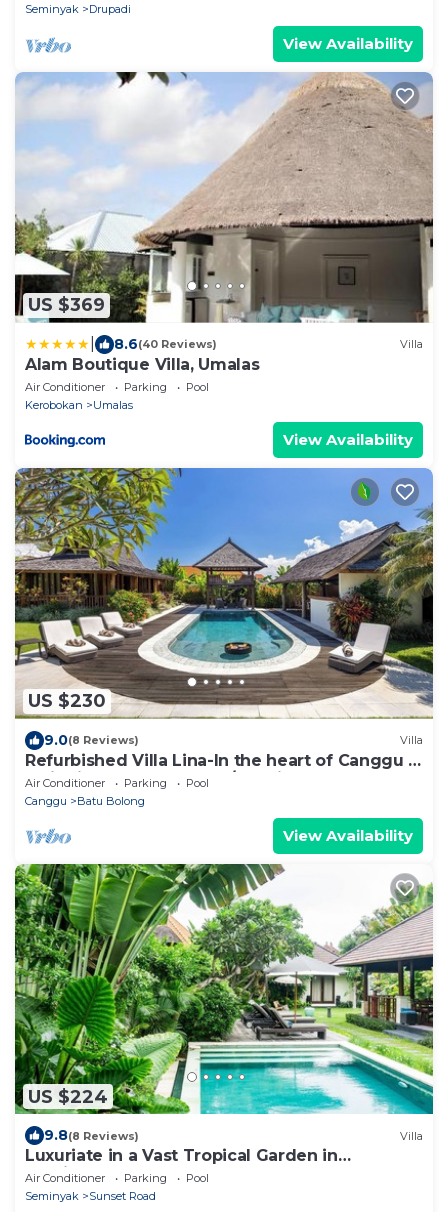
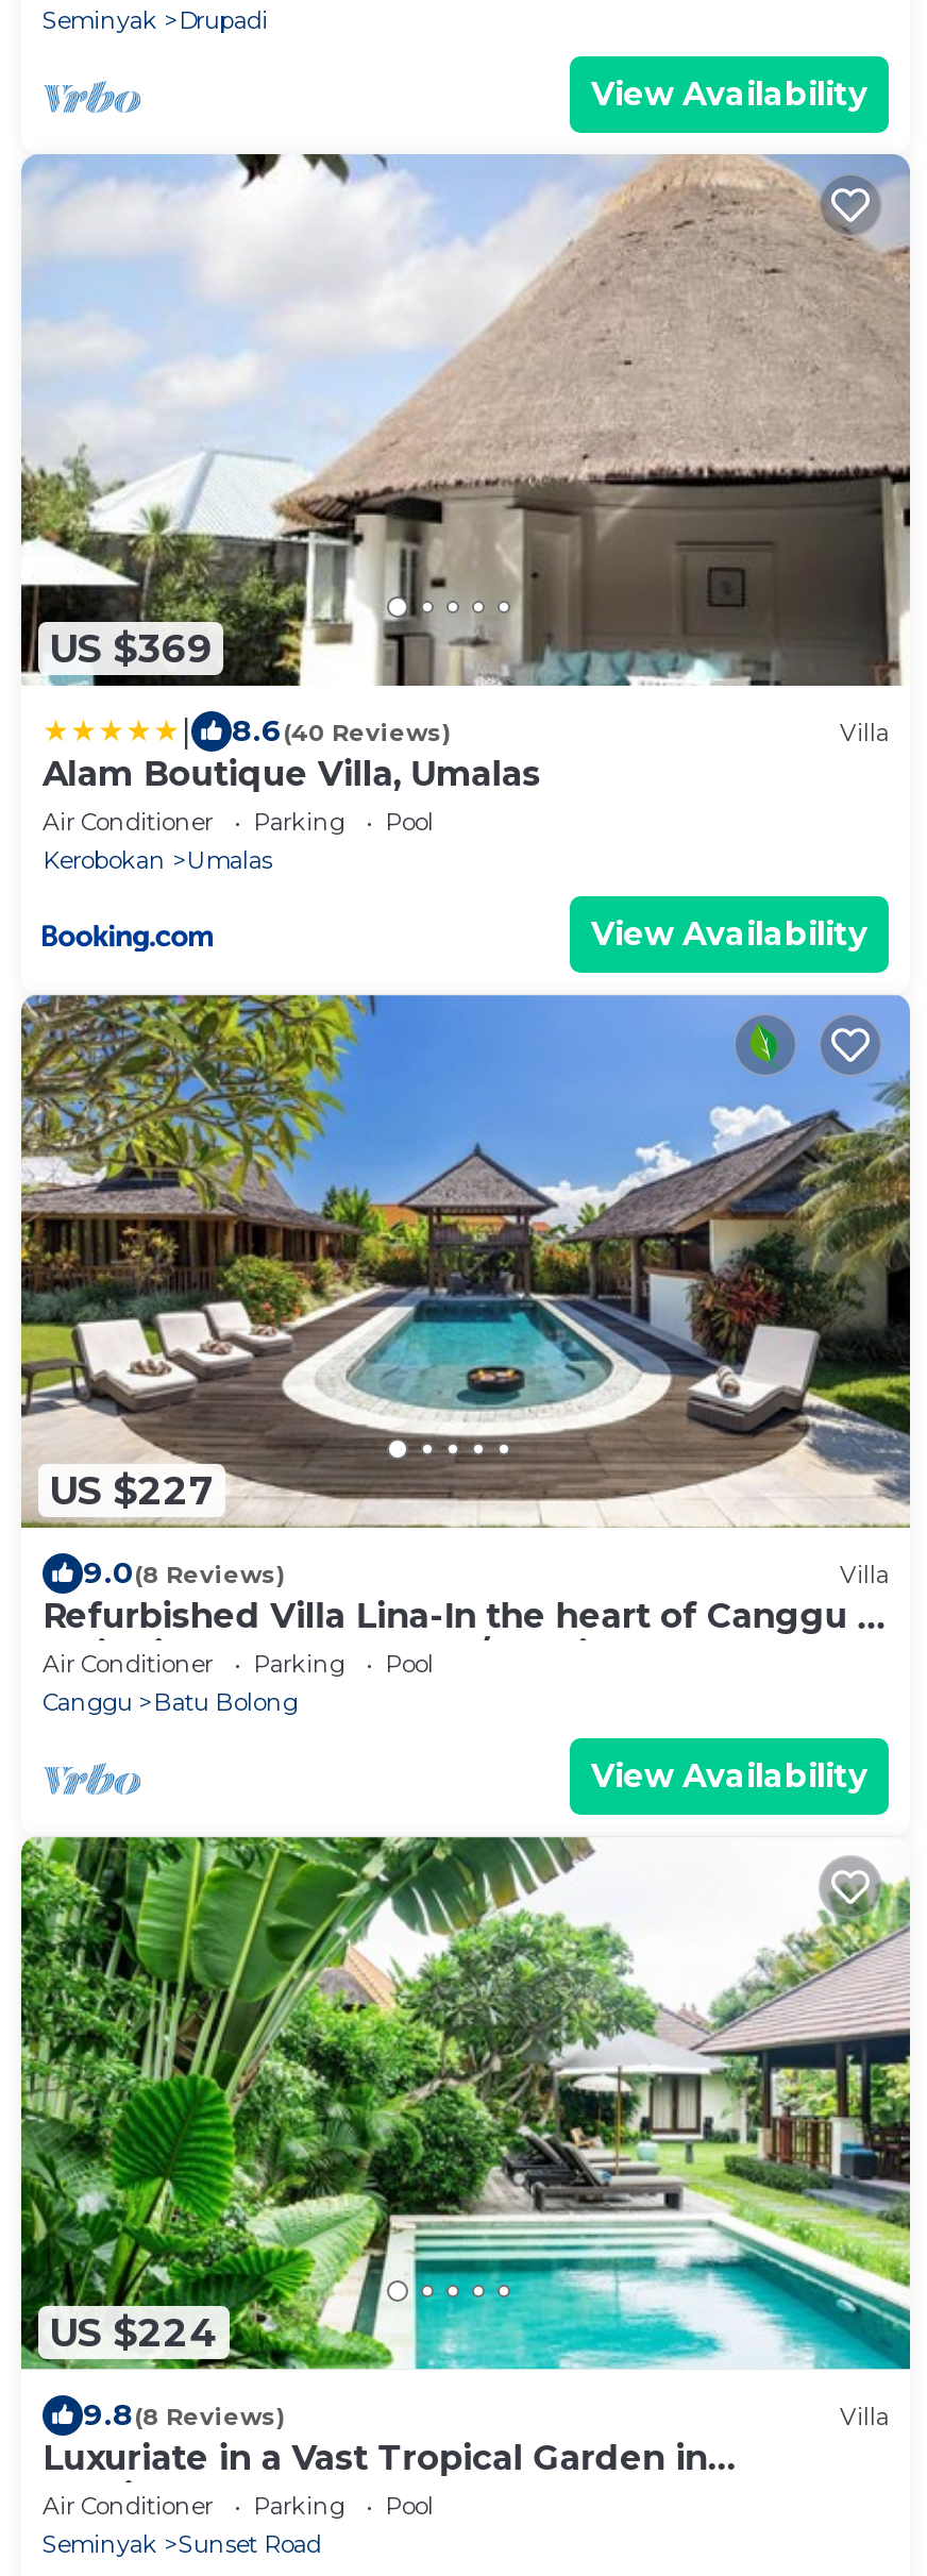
[28,690,106,712] US $230 -> [49,1467,215,1514] US $227

